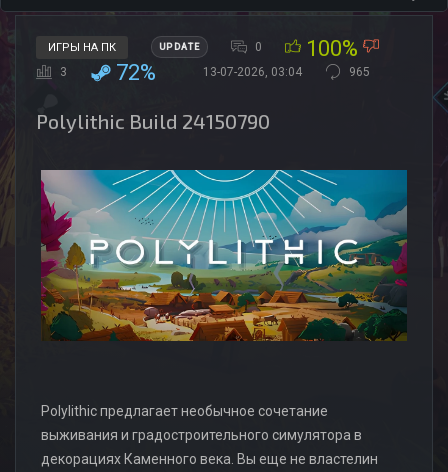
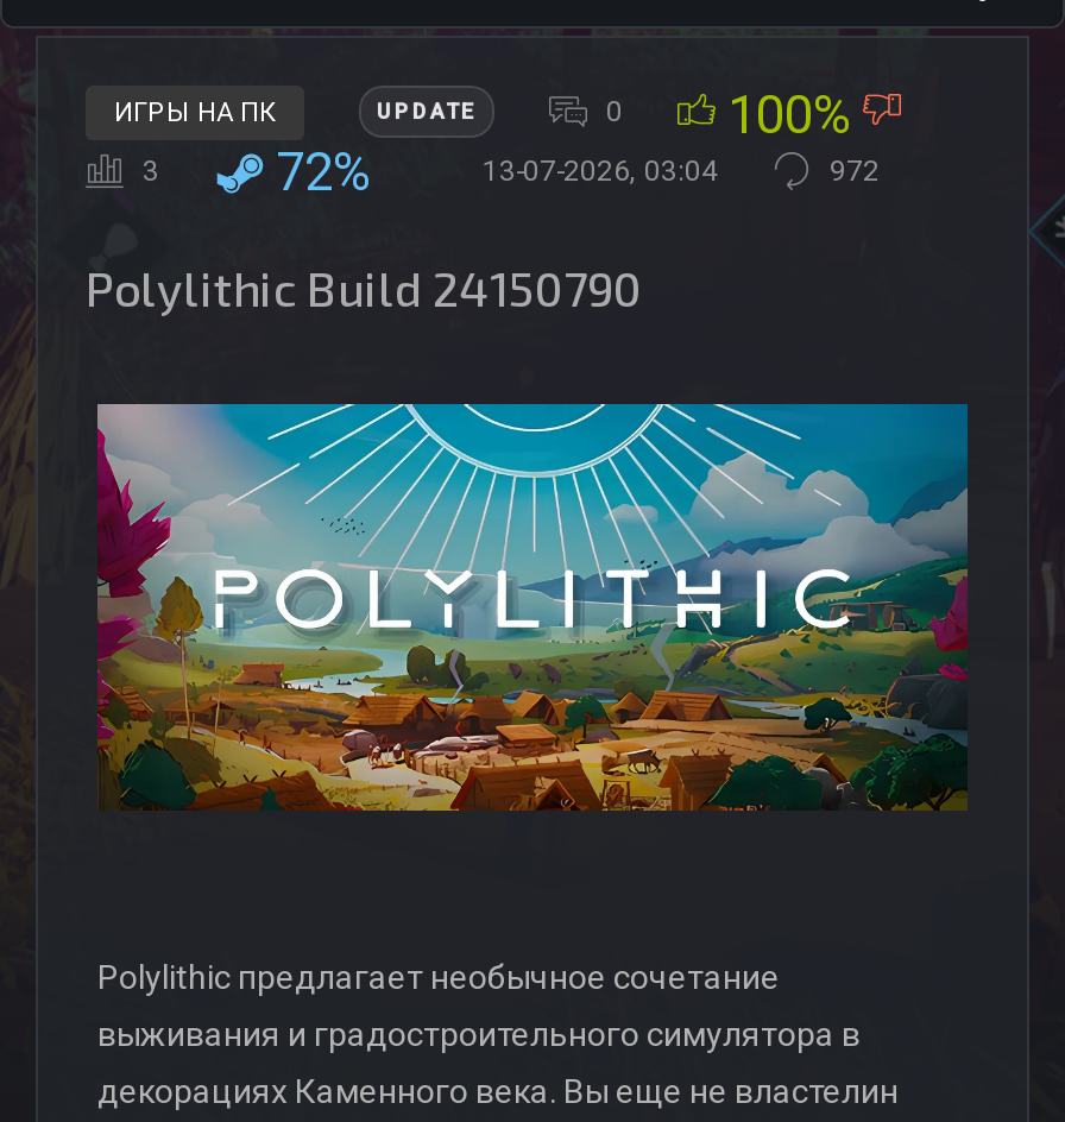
[349,65,370,79] 965 -> [830,155,880,188] 972

